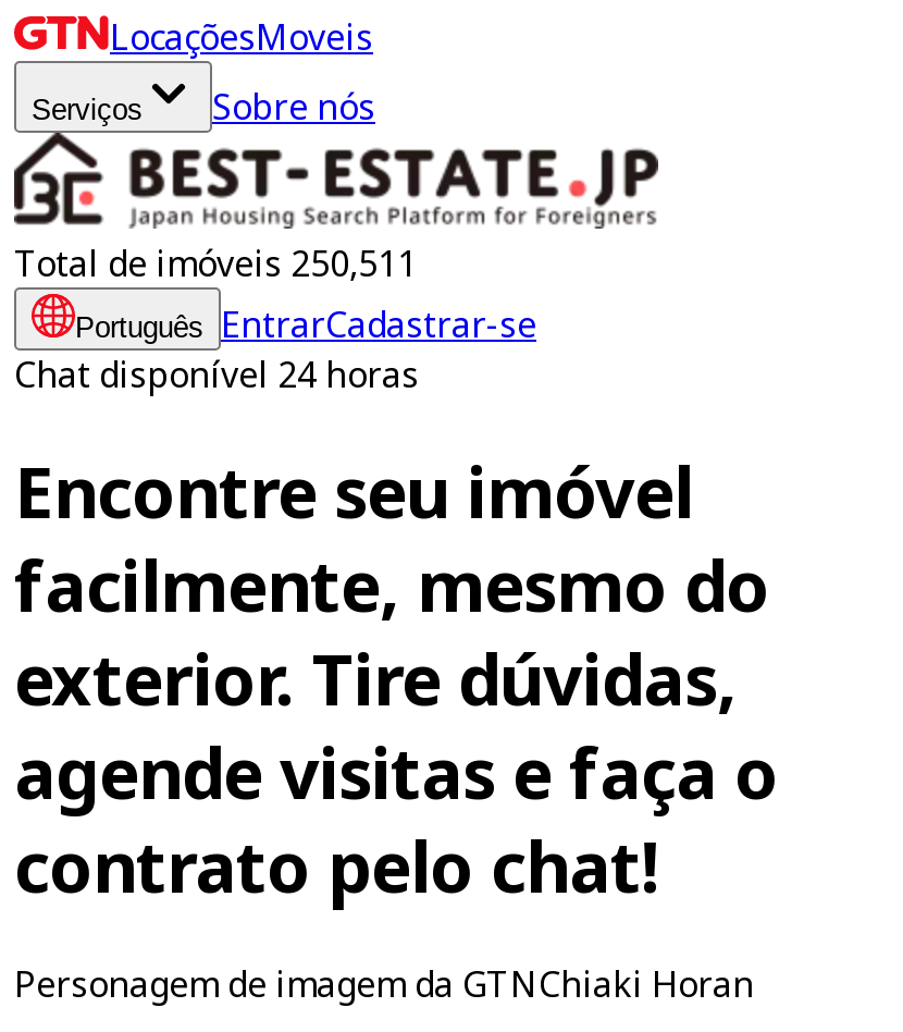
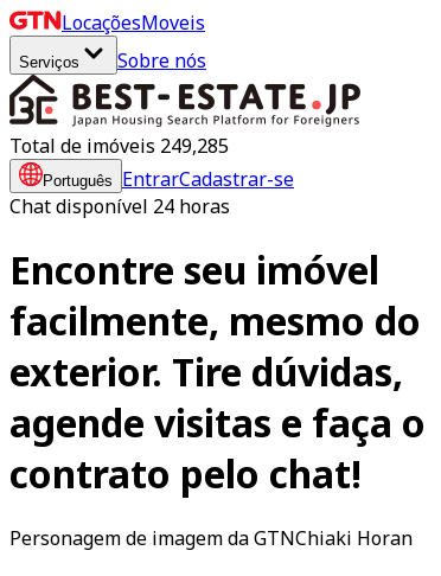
[14,239,417,287] Total de imóveis 250,511 -> [9,133,229,159] Total de imóveis 249,285

